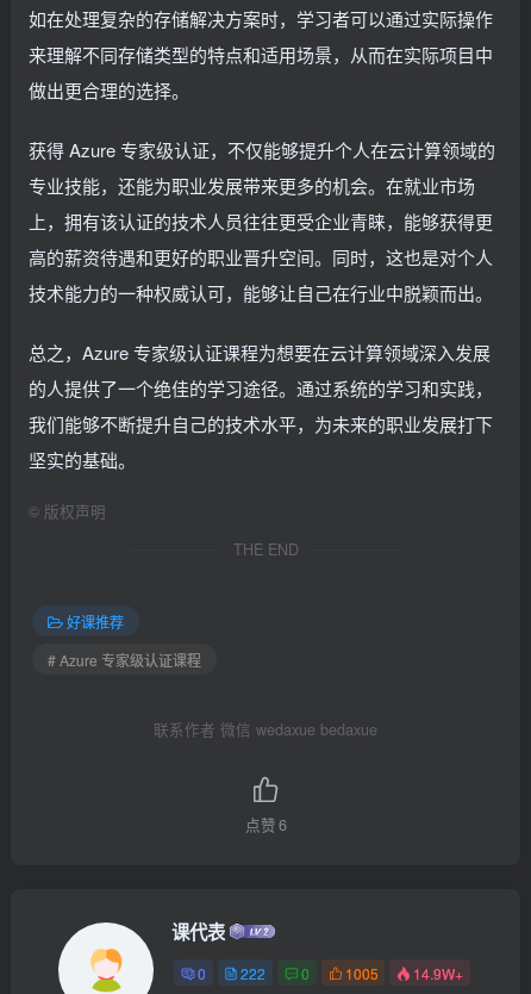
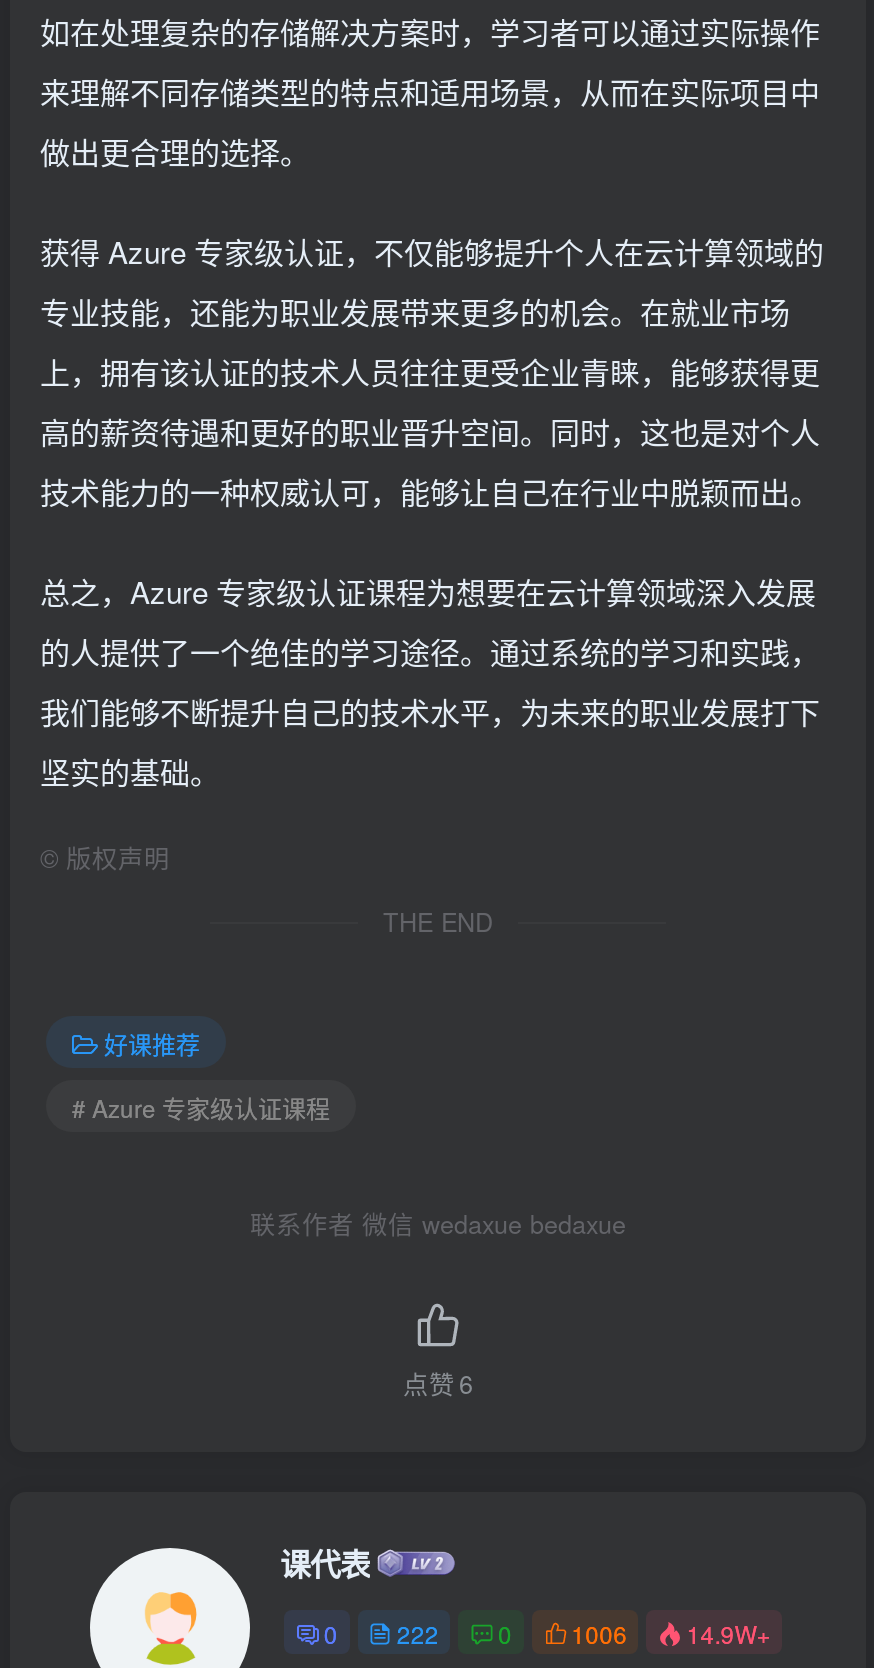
[197,963,463,983] 0 222 0 1005 14.9W+ -> [324,1615,770,1649] 0 222 0 1006 14.9W+

